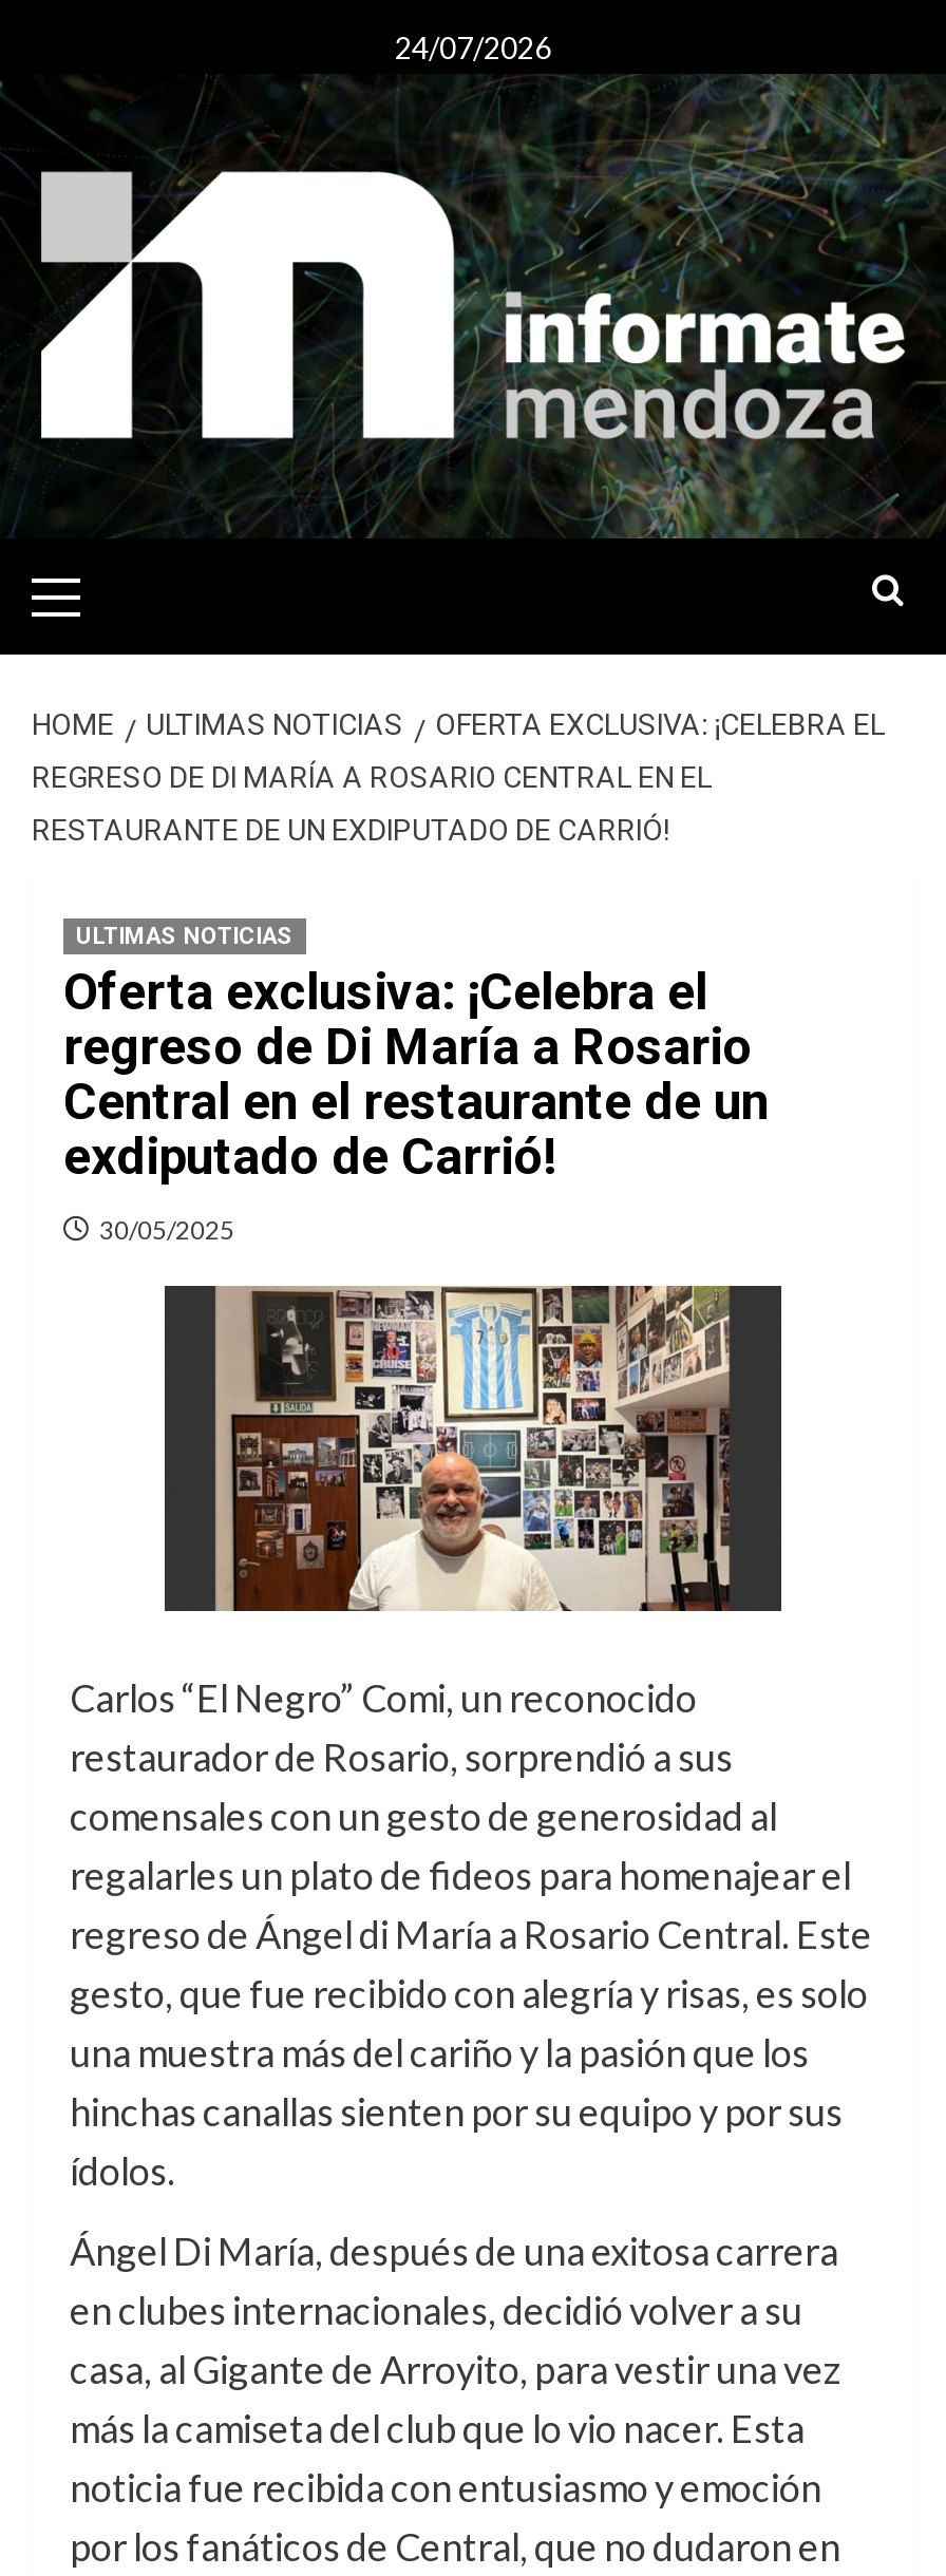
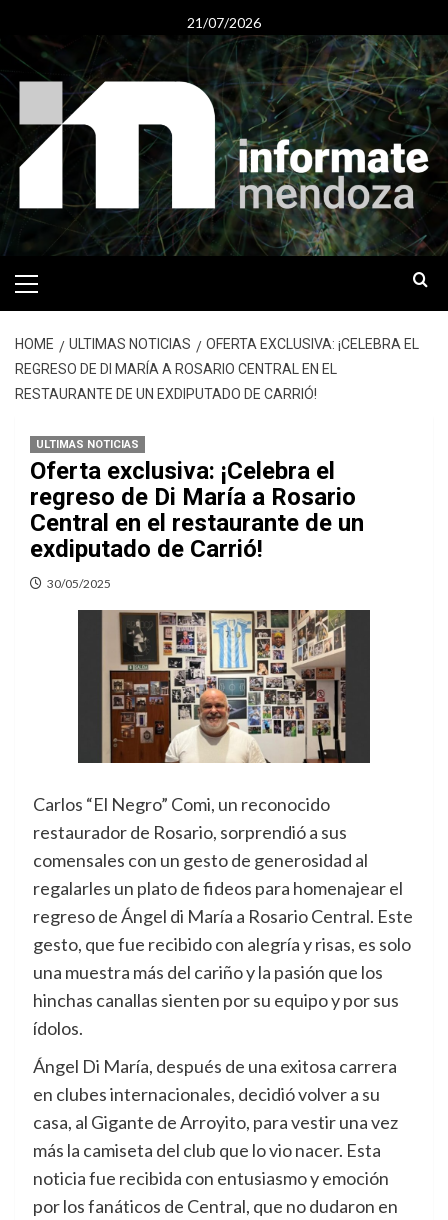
[395,30,551,65] 24/07/2026 -> [187,14,261,31] 21/07/2026

